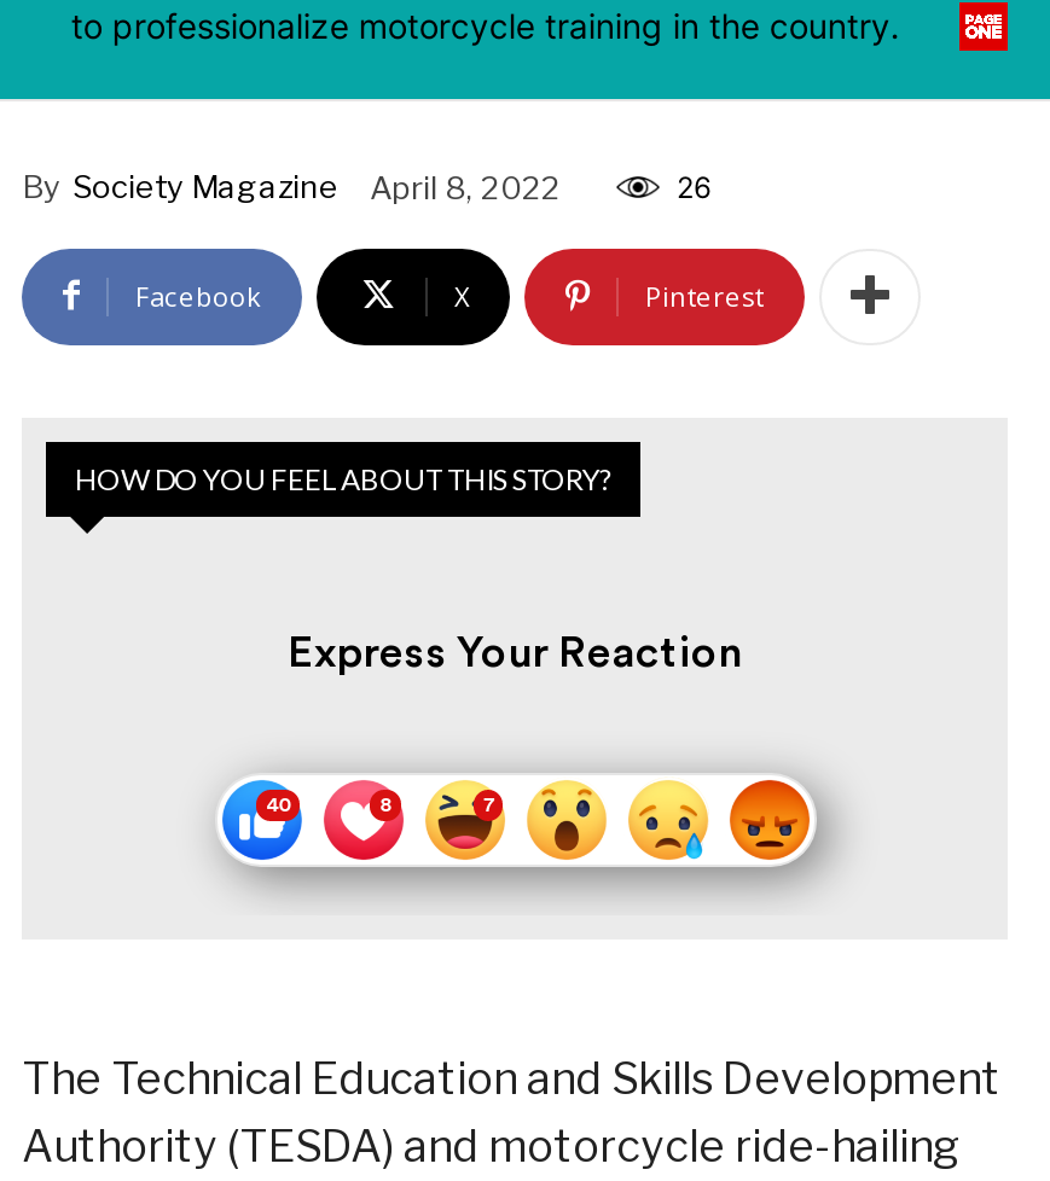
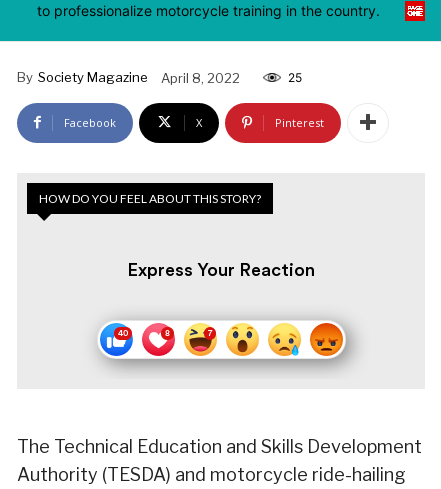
[677,169,710,205] 26 -> [288,70,302,85] 25

